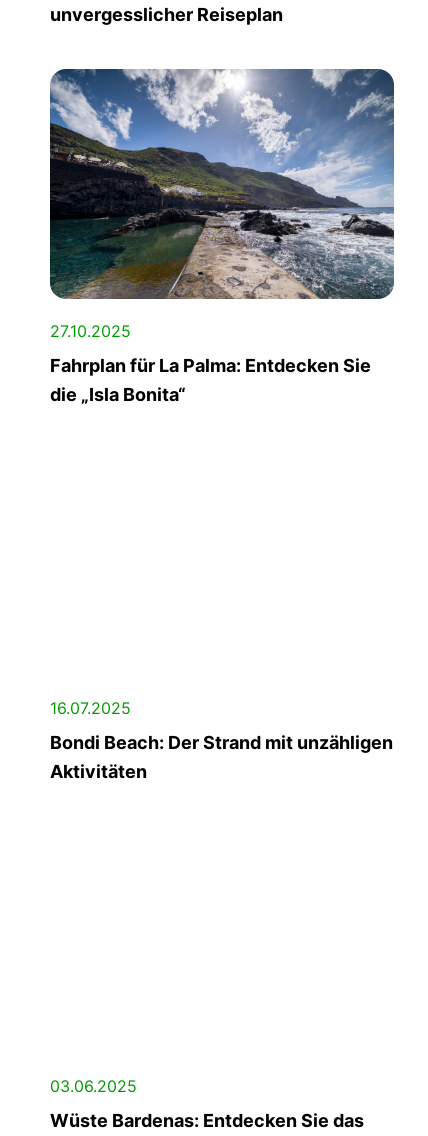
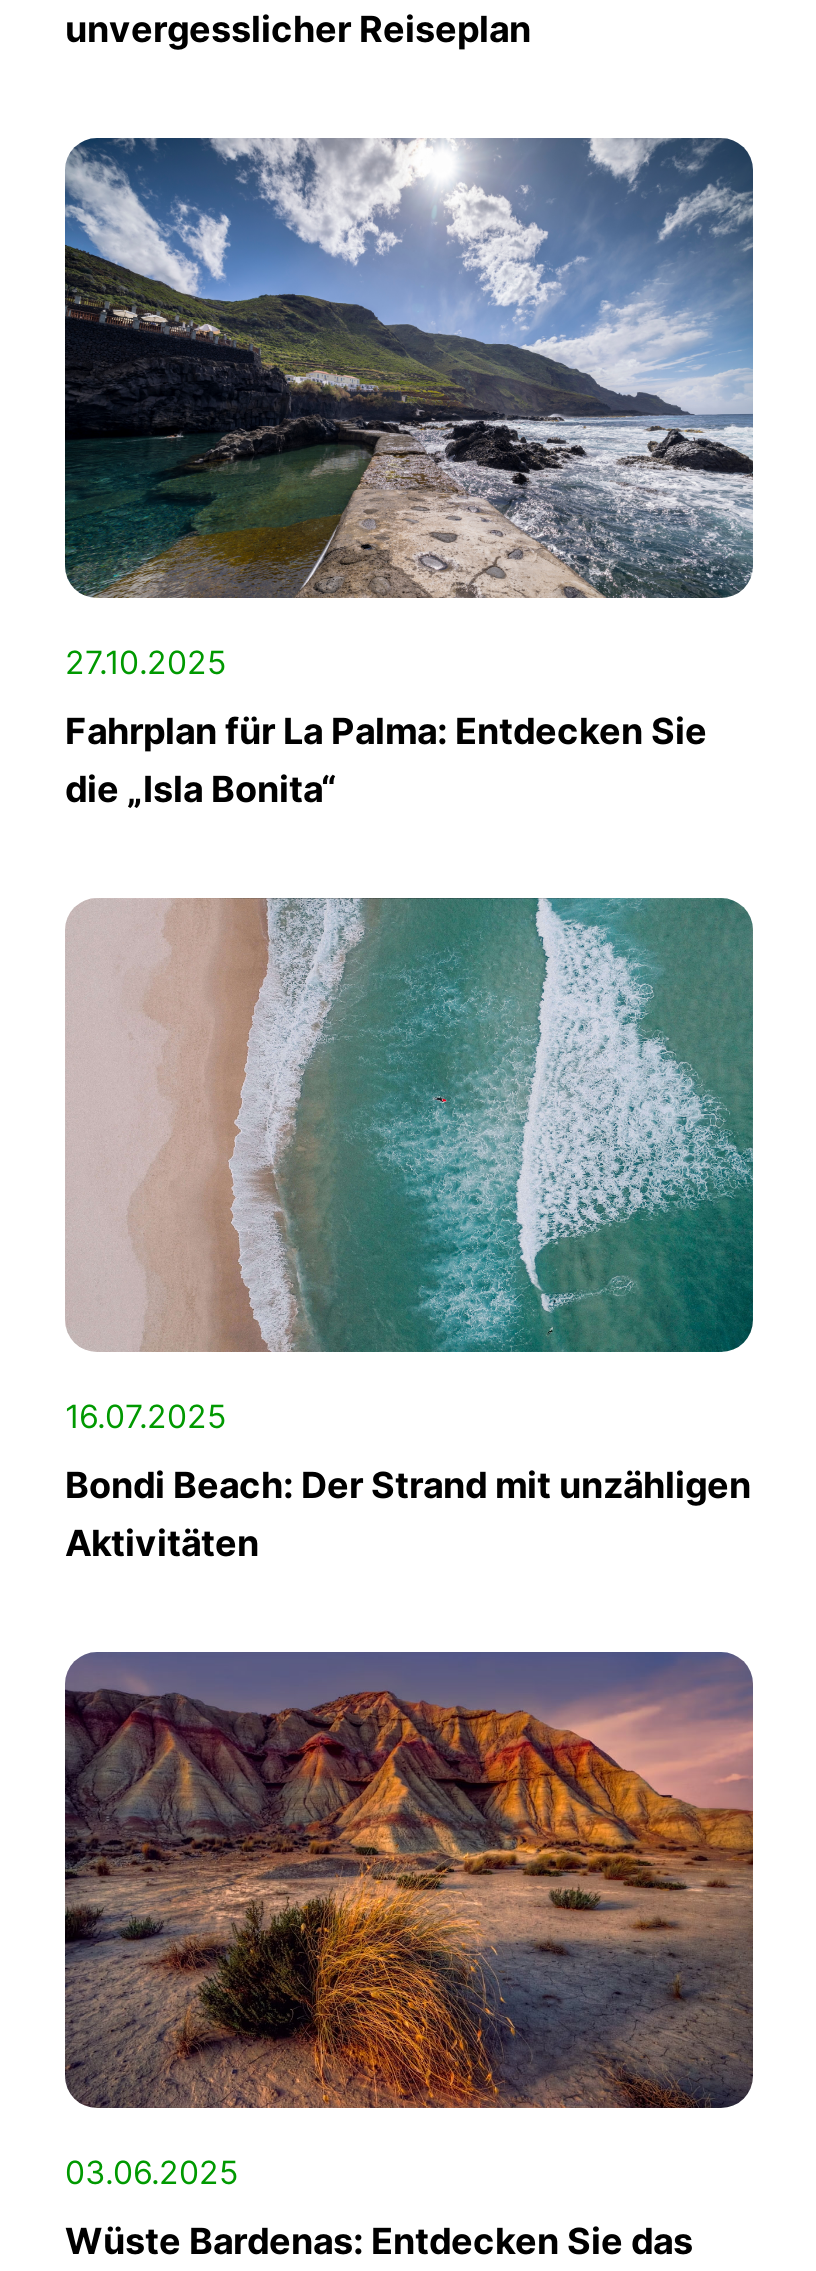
none -> [65,896,755,1354] [image]
none -> [63,1650,755,2110] [image]

